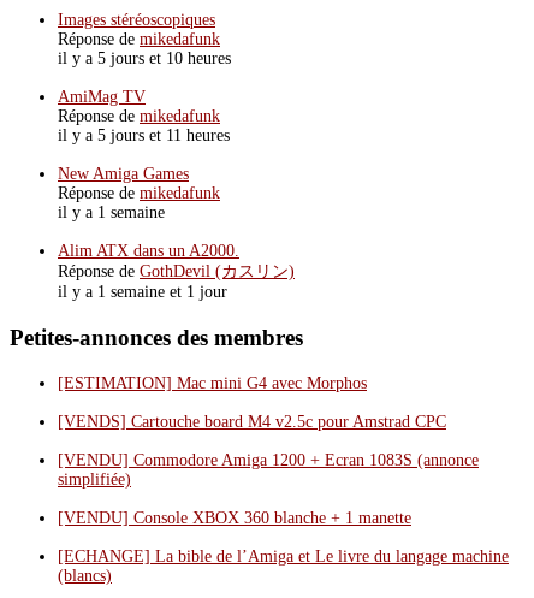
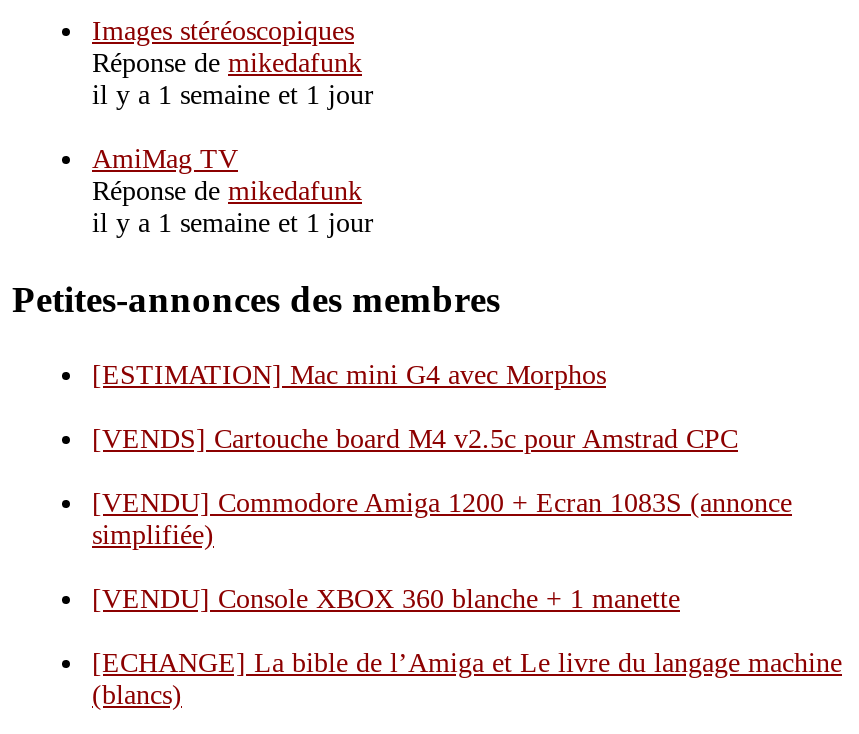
[58,49,231,68] il y a 5 jours et 10 heures -> [92,80,374,110] il y a 1 semaine et 1 jour
[58,126,295,280] il y a 5 jours et 11 heures | New Amiga Games | Réponse de mikedafunk | il y a 1 semaine | Alim ATX dans un A2000. | Réponse de GothDevil (カスリン) -> none

